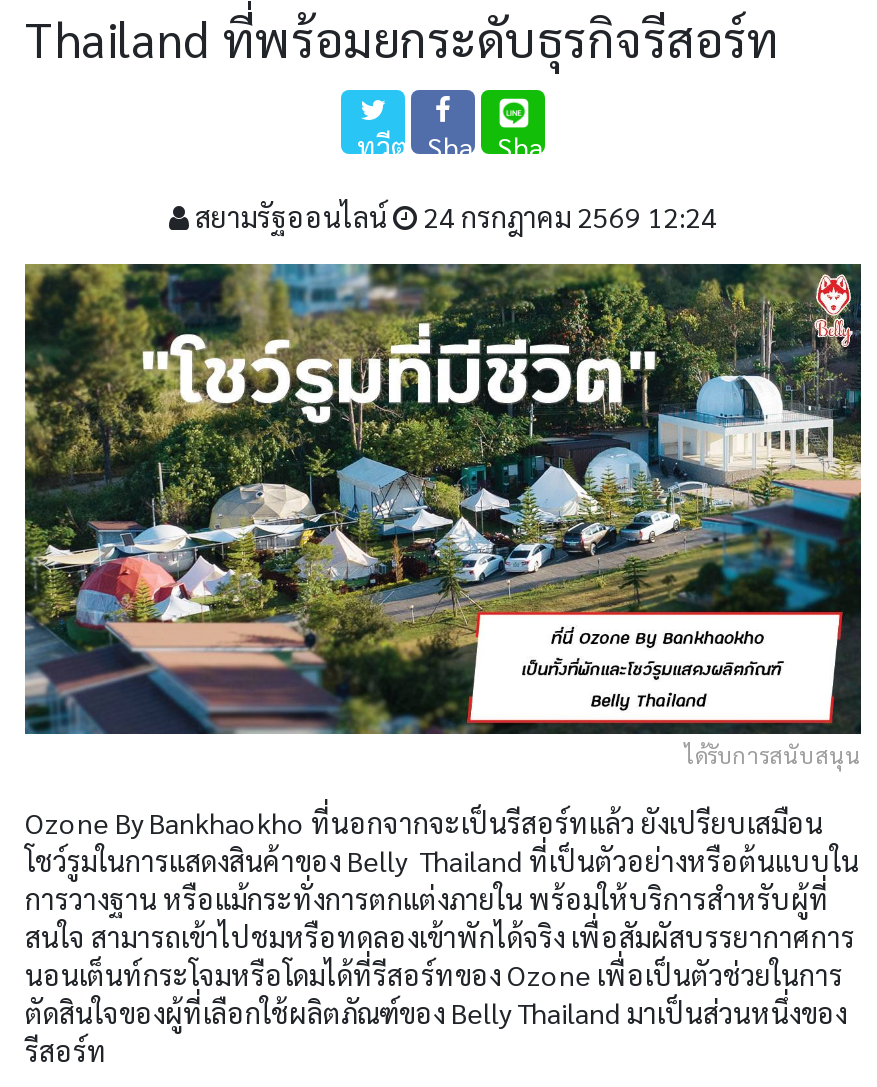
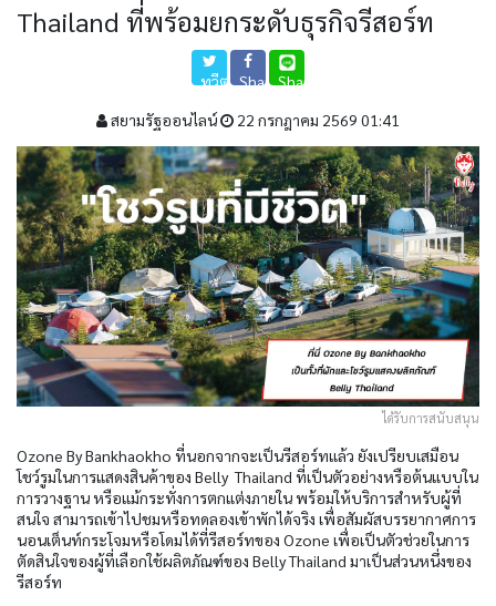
[417,198,717,234] 24 กรกฎาคม 2569 12:24 -> [234,110,400,130] 22 กรกฎาคม 2569 01:41

